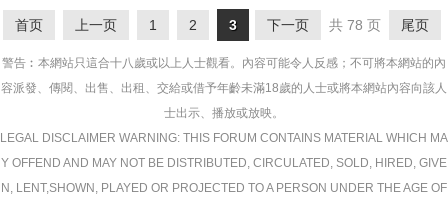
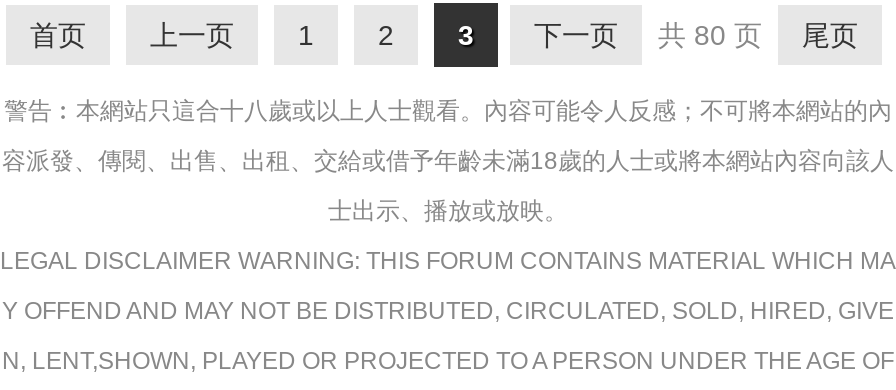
[15,17,429,33] 首页 上一页 1 2 3 下一页 共 78 页 尾页 -> [30,19,858,51] 首页 上一页 1 2 3 下一页 共 80 页 尾页

